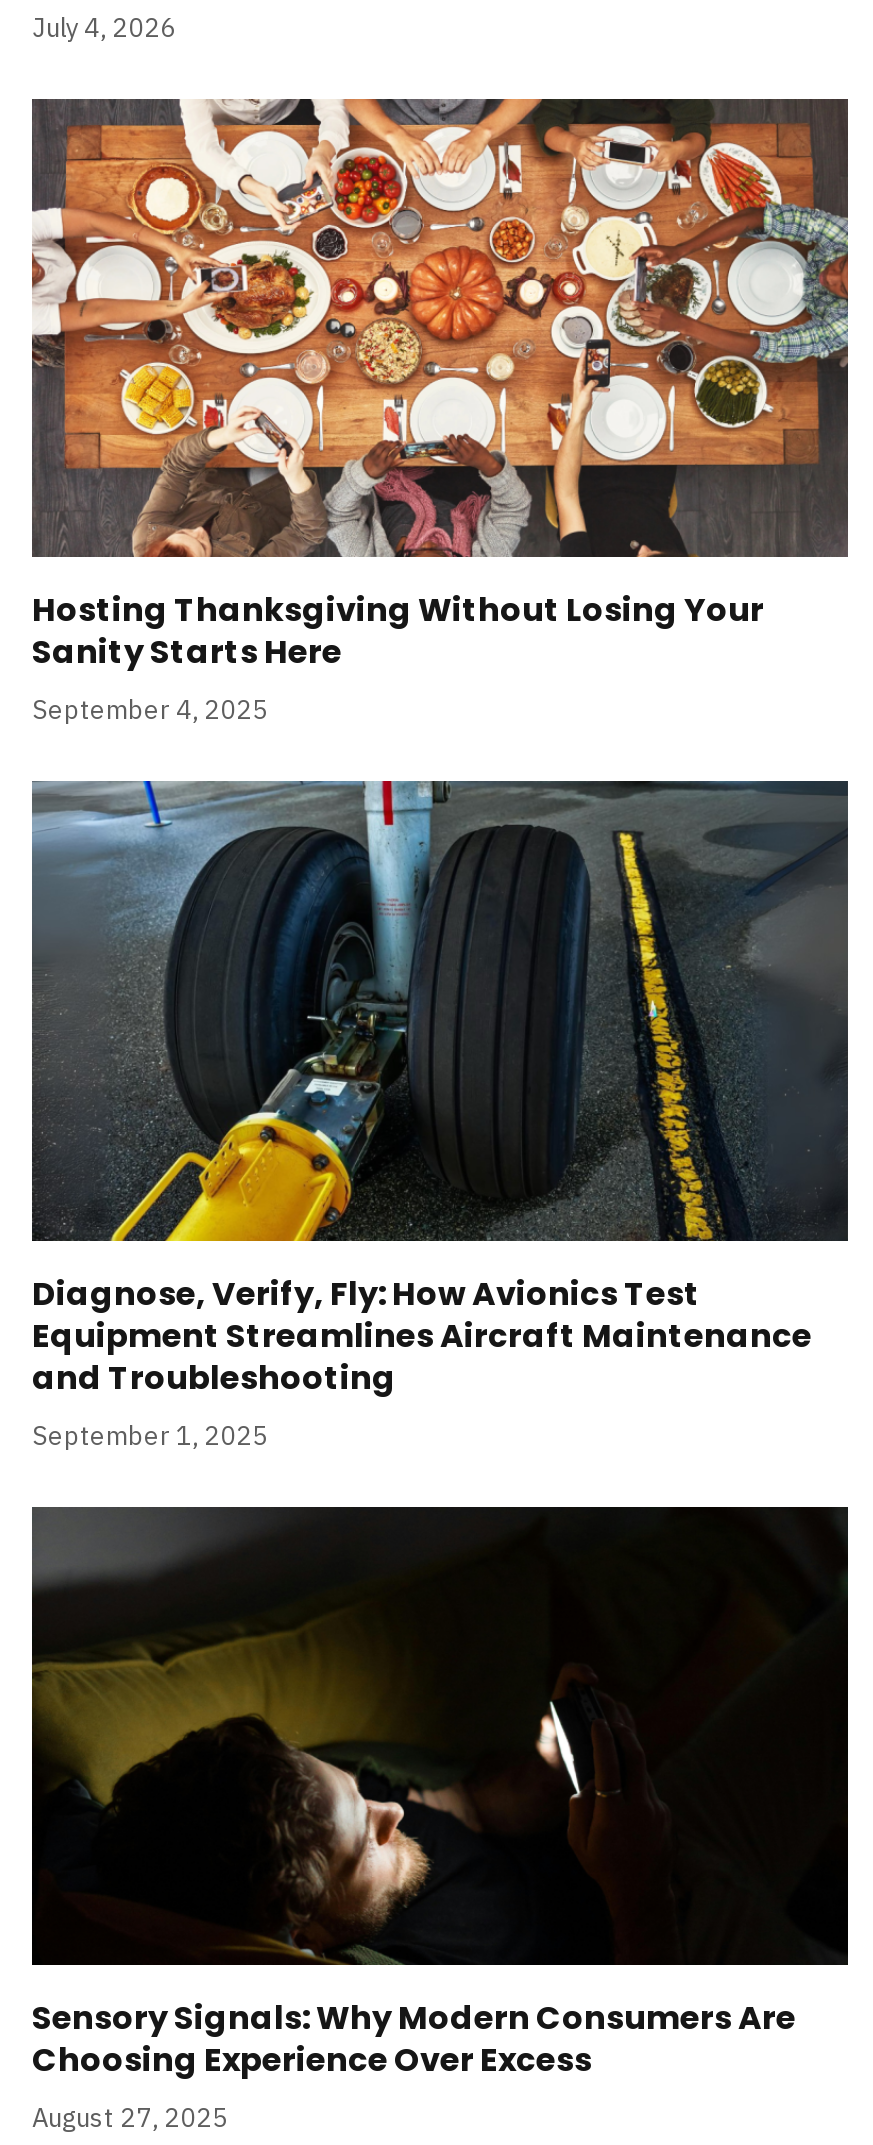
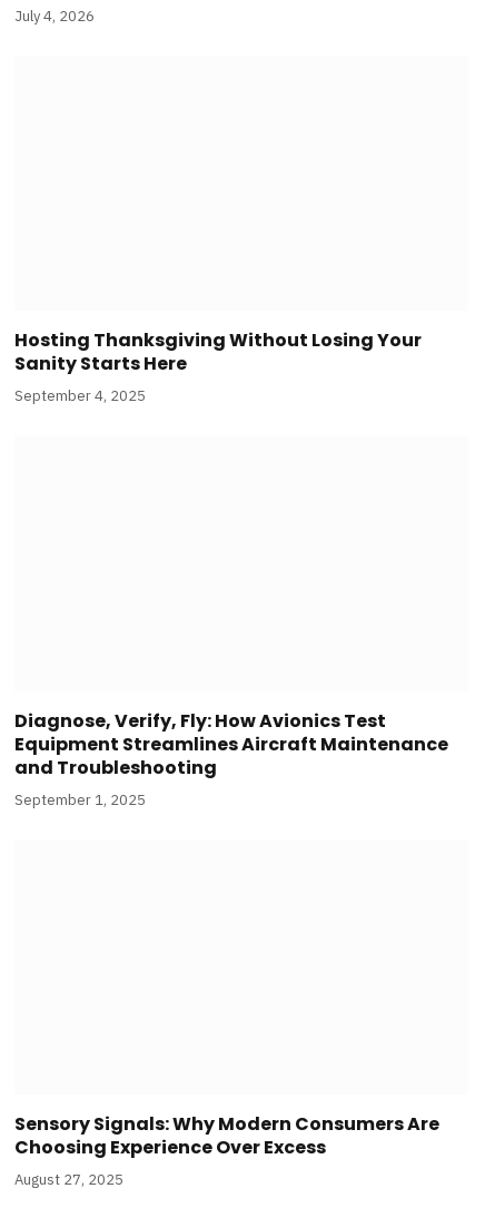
[30,97,850,559] [image] -> none
[30,779,850,1243] [image] -> none
[30,1505,850,1967] [image] -> none

